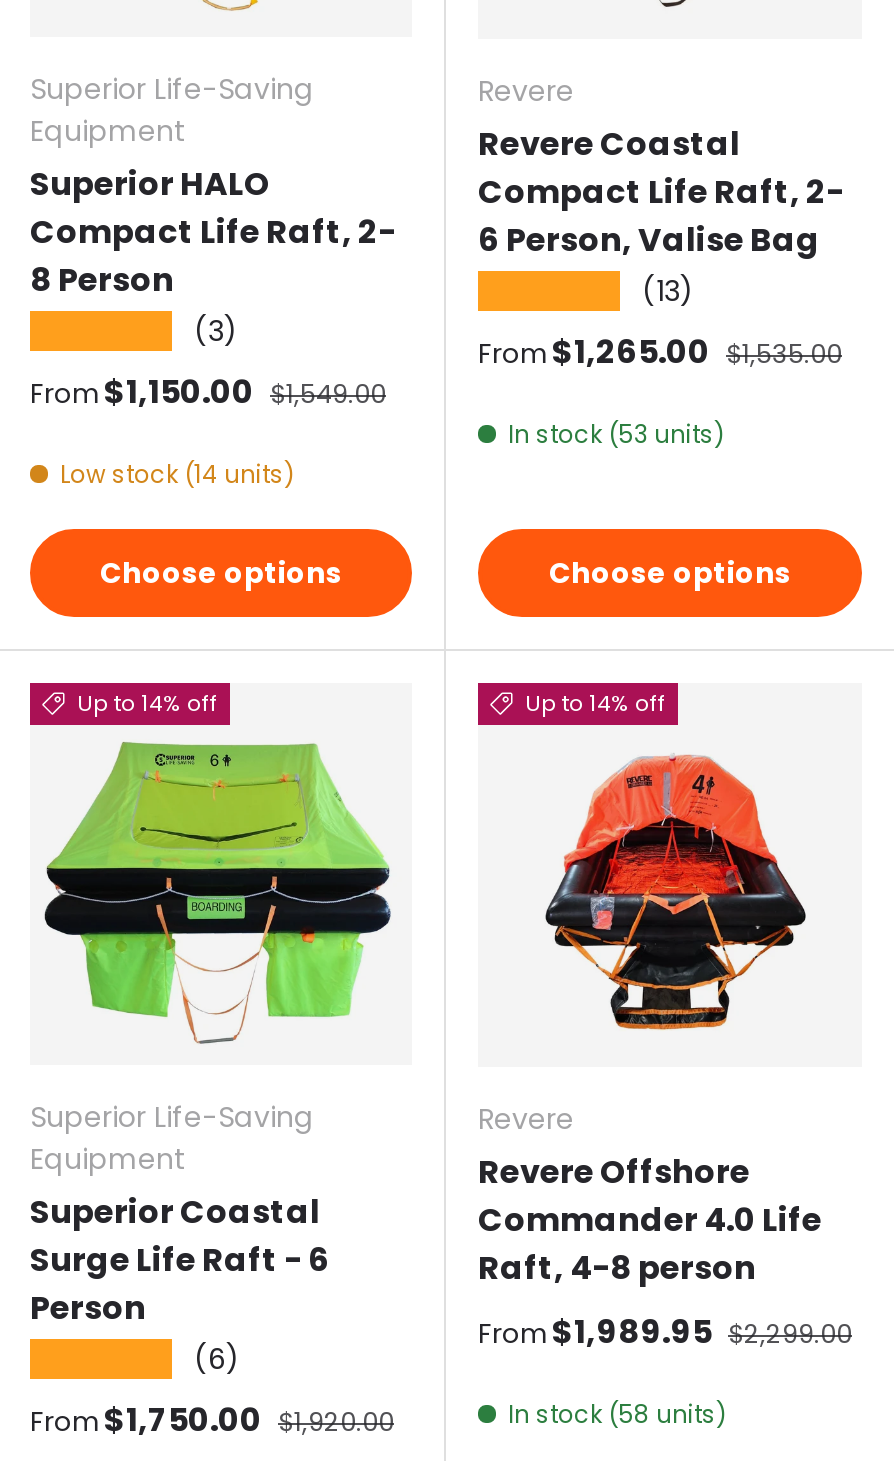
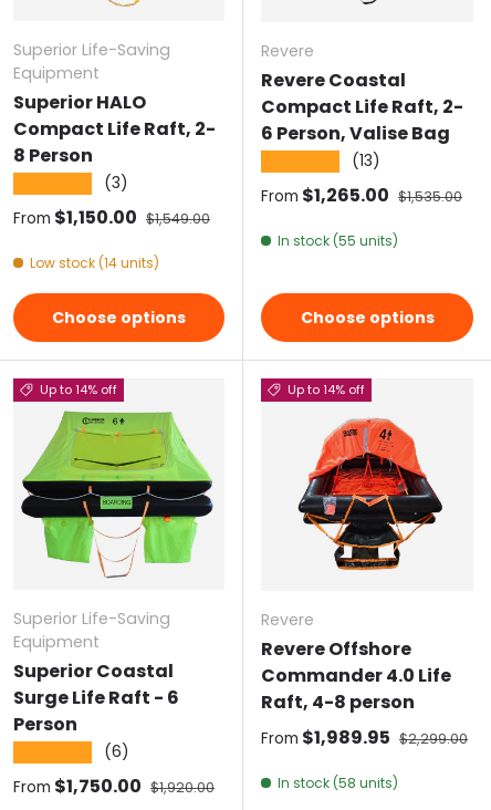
[508,418,724,452] In stock (53 units) -> [278,231,398,250] In stock (55 units)

